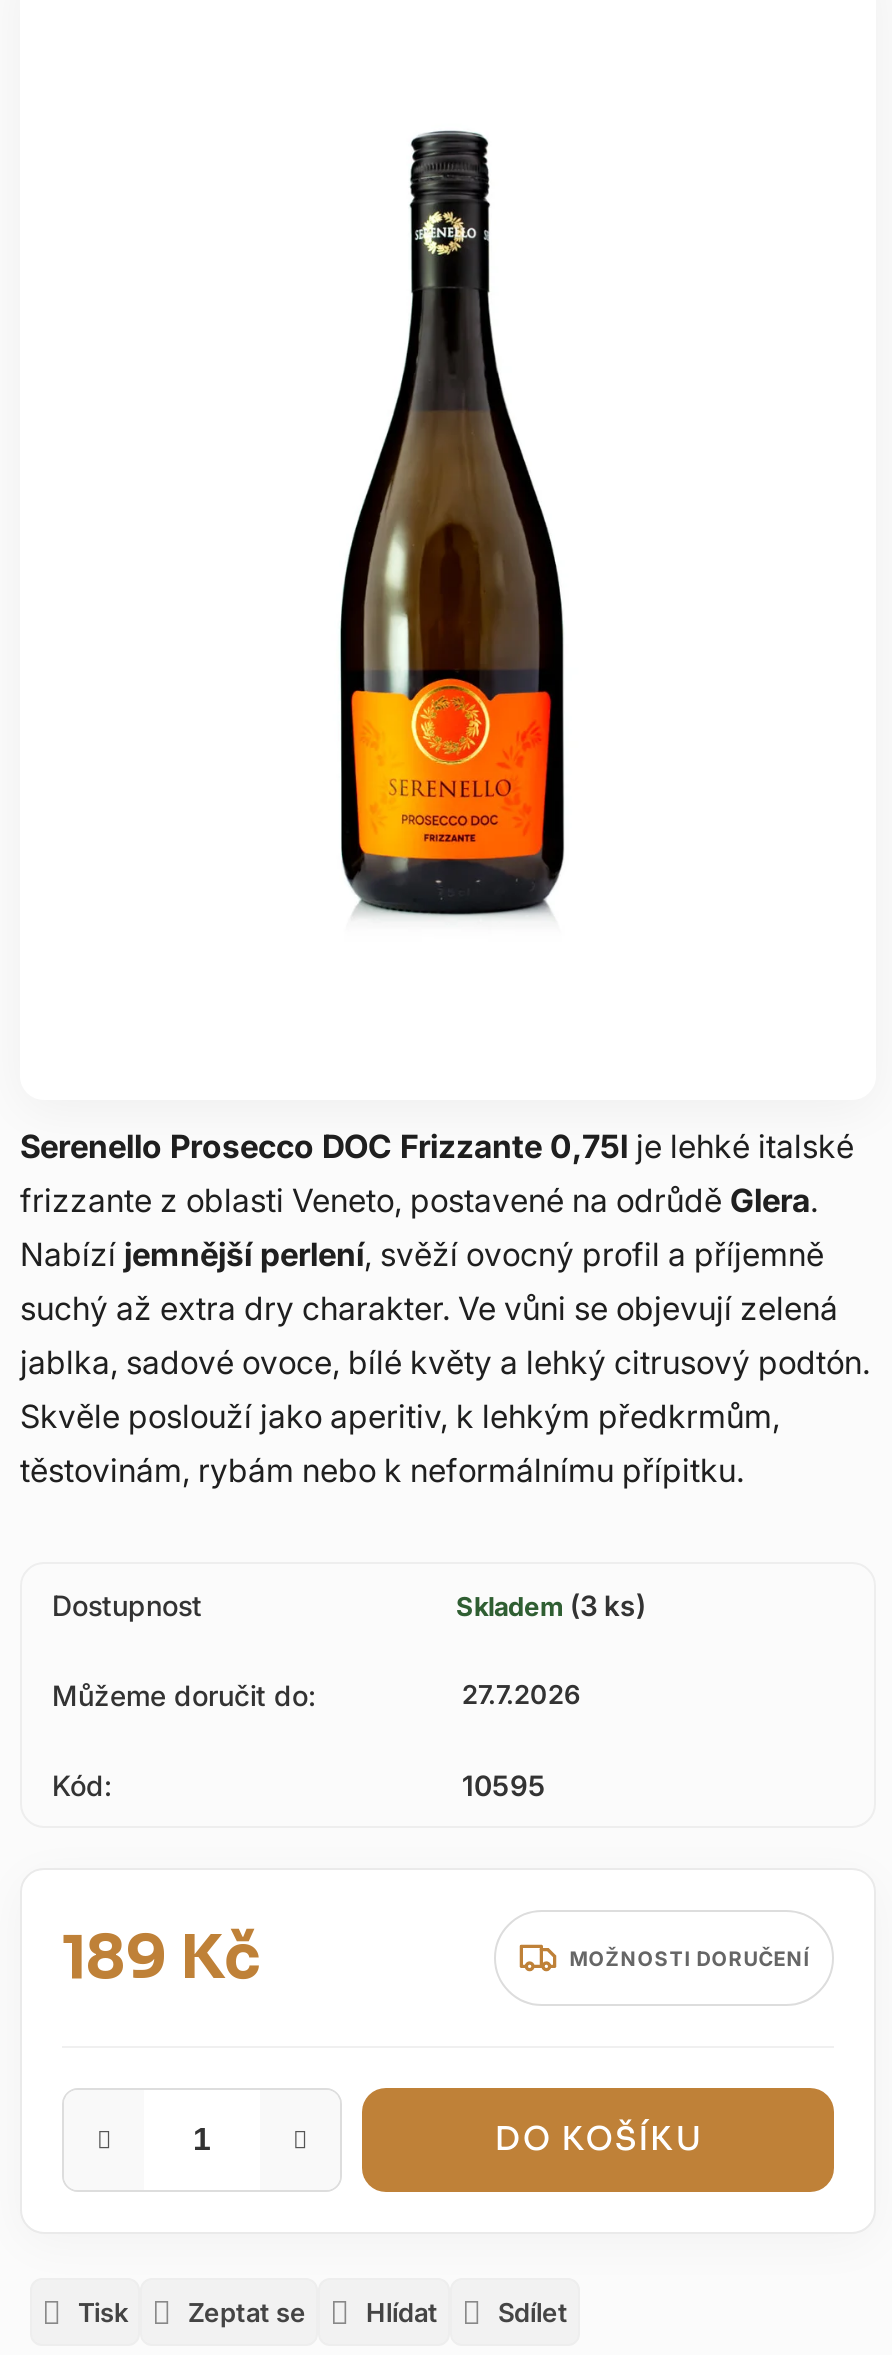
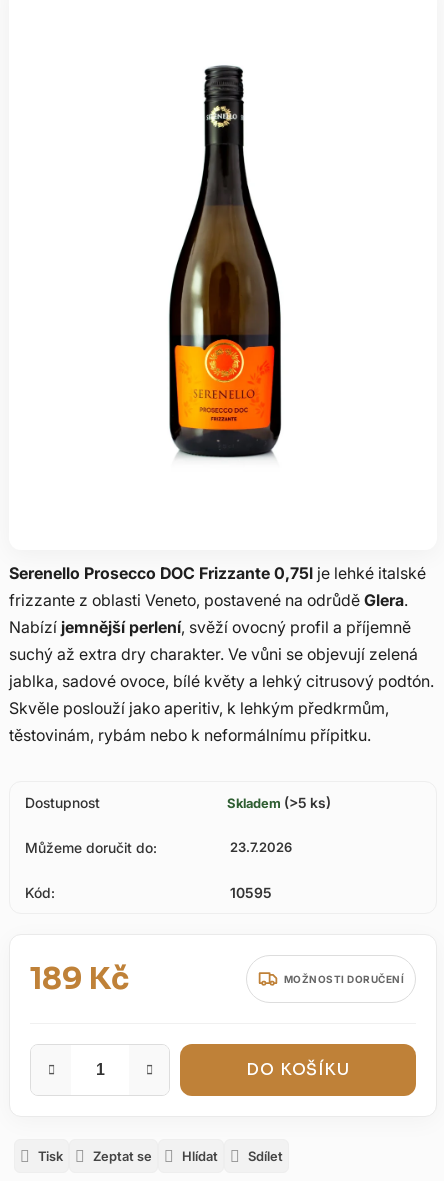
[456,1587,646,1621] Skladem (3 ks) -> [227,793,331,810] Skladem (>5 ks)
[462,1677,580,1709] 27.7.2026 -> [230,838,292,854] 23.7.2026

